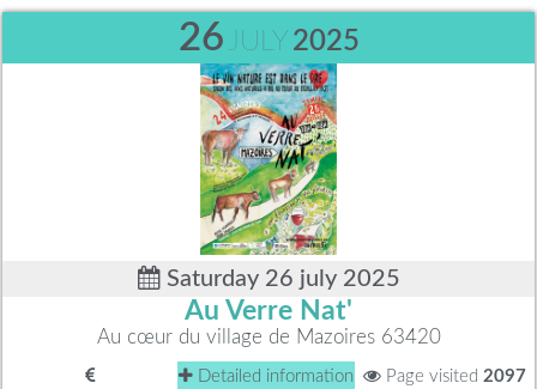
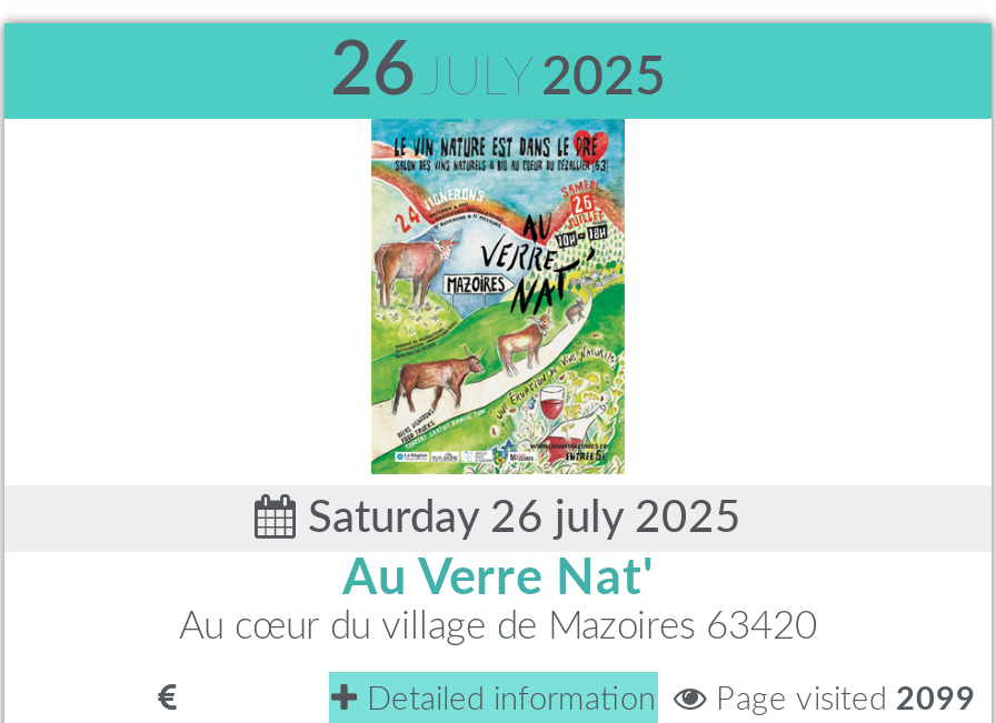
[193,368,526,386] Detailed information Page visited 2097 -> [358,684,976,717] Detailed information Page visited 2099

